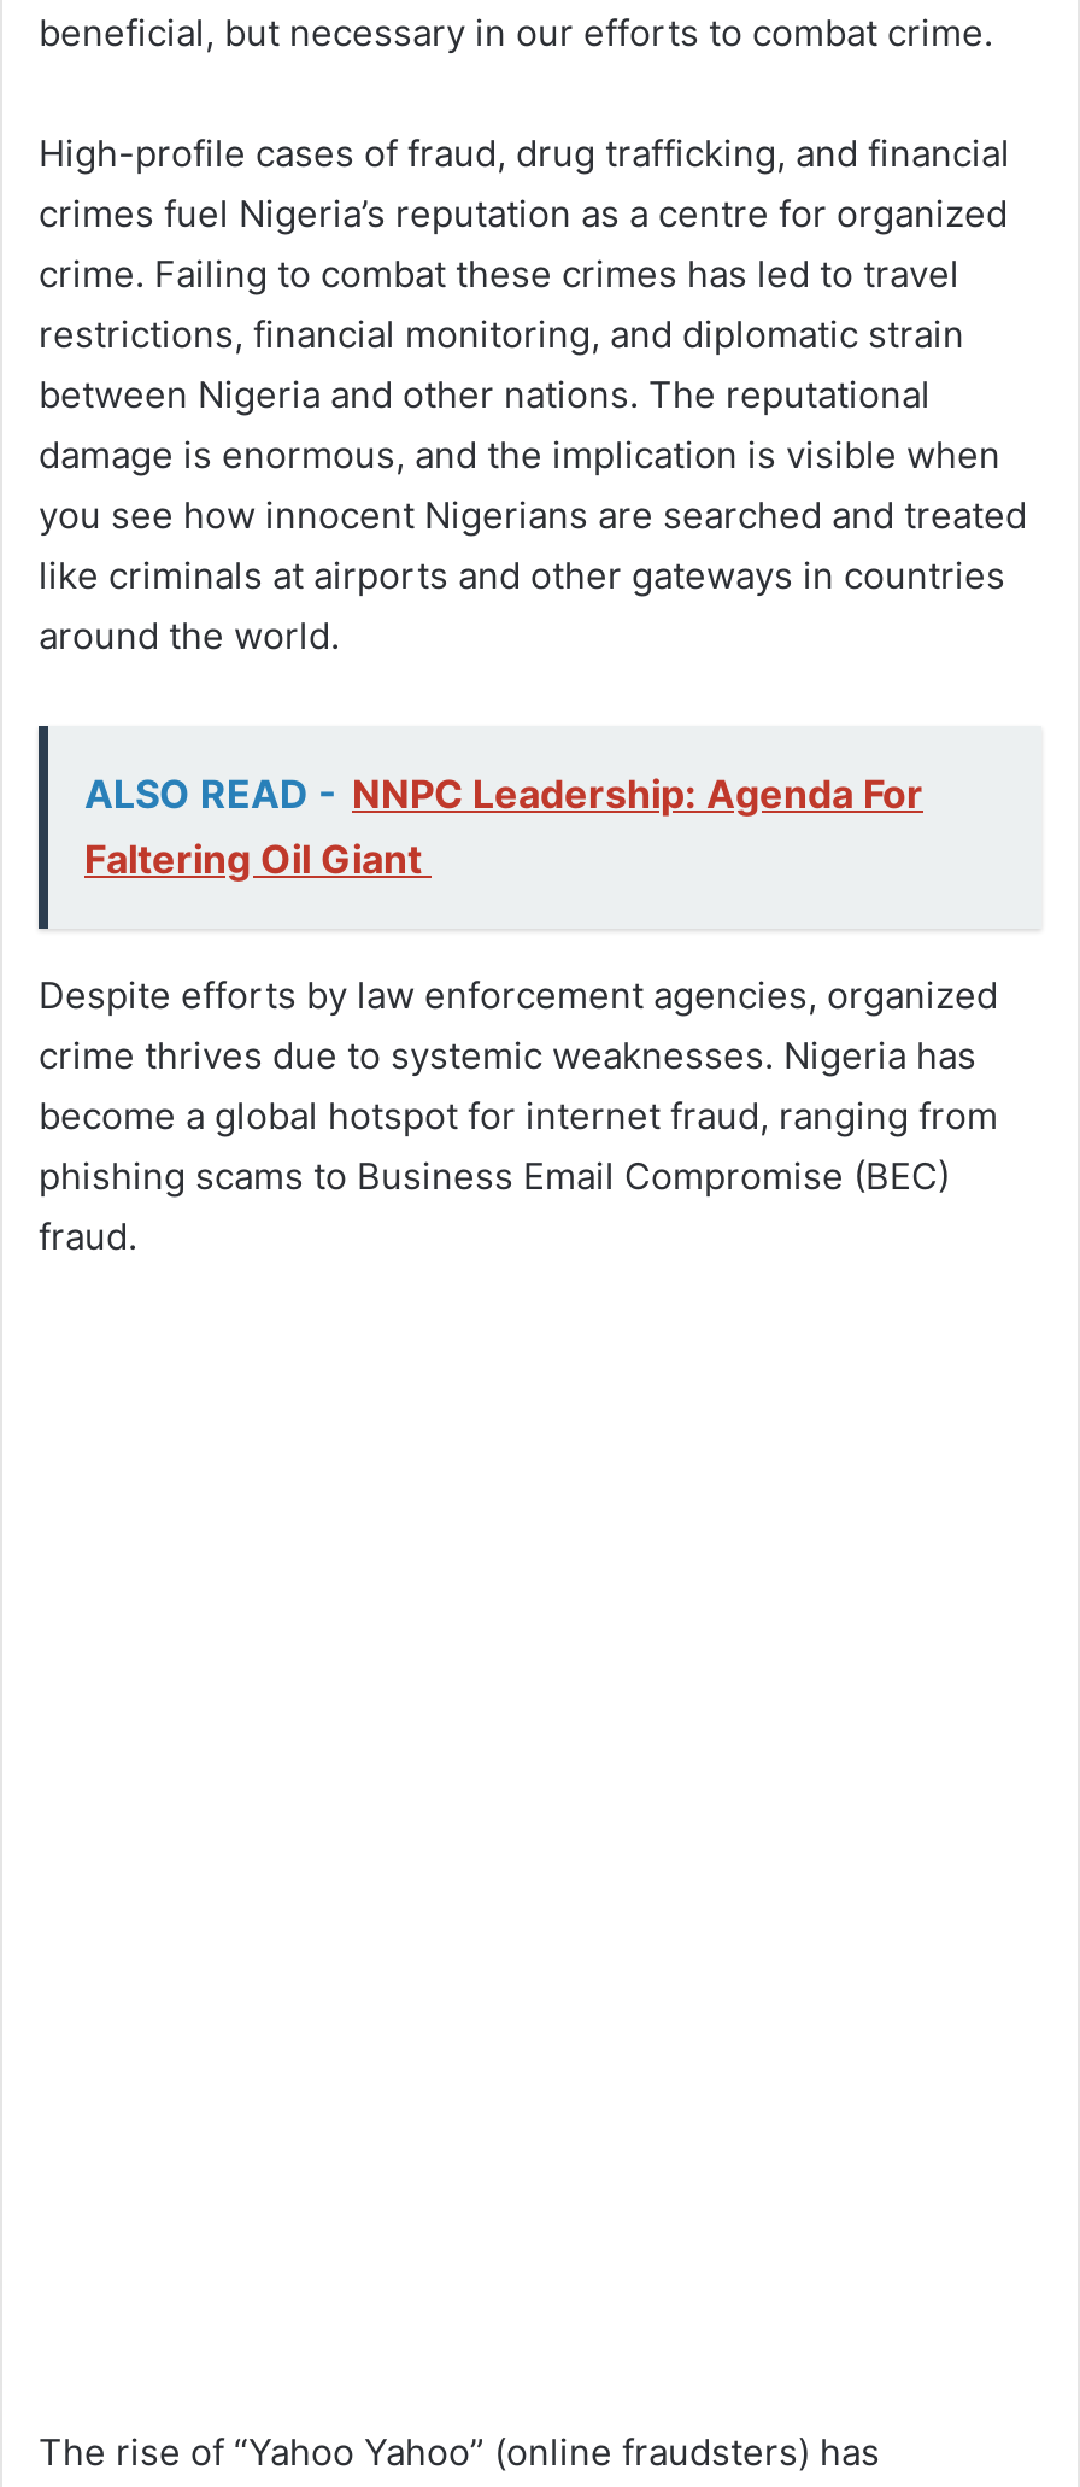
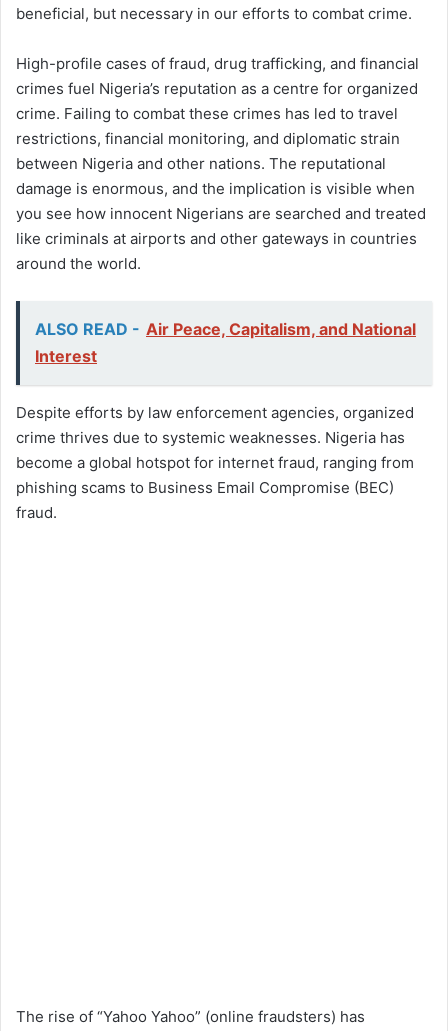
[84,770,923,884] ALSO READ - NNPC Leadership: Agenda For | Faltering Oil Giant -> [35,319,416,366] ALSO READ - Air Peace, Capitalism, and National | Interest

